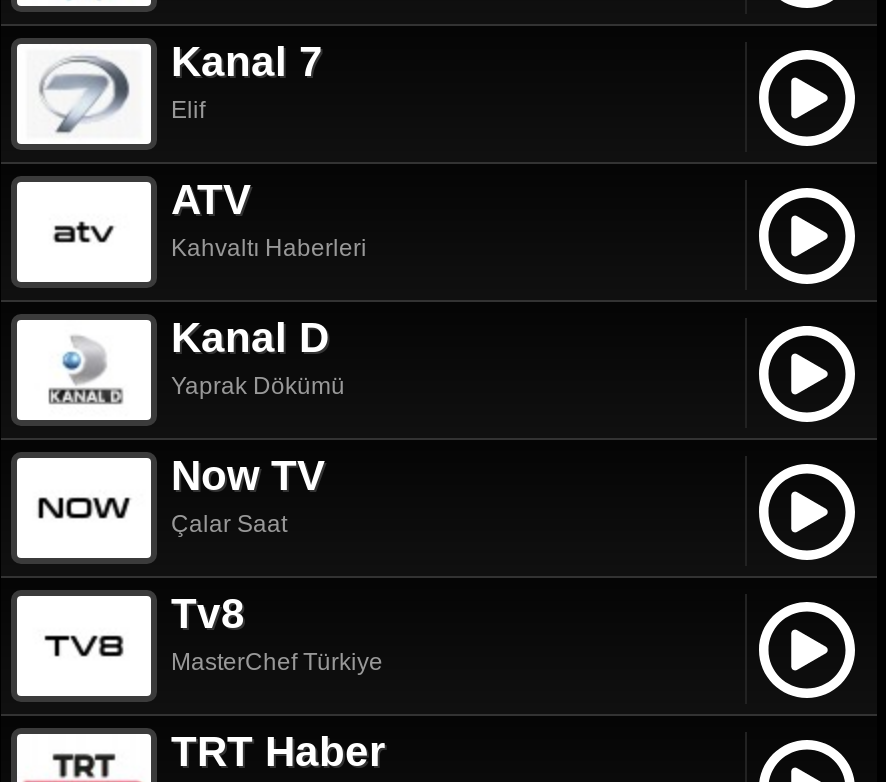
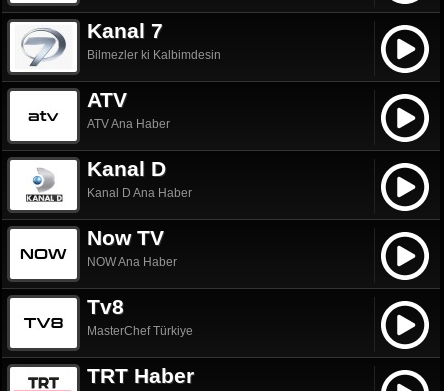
[171,96,205,124] Elif -> [87,48,221,62] Bilmezler ki Kalbimdesin
[171,234,367,262] Kahvaltı Haberleri -> [87,117,170,131] ATV Ana Haber
[171,372,345,400] Yaprak Dökümü -> [87,186,192,200] Kanal D Ana Haber
[171,510,287,538] Çalar Saat -> [87,255,177,269] NOW Ana Haber

